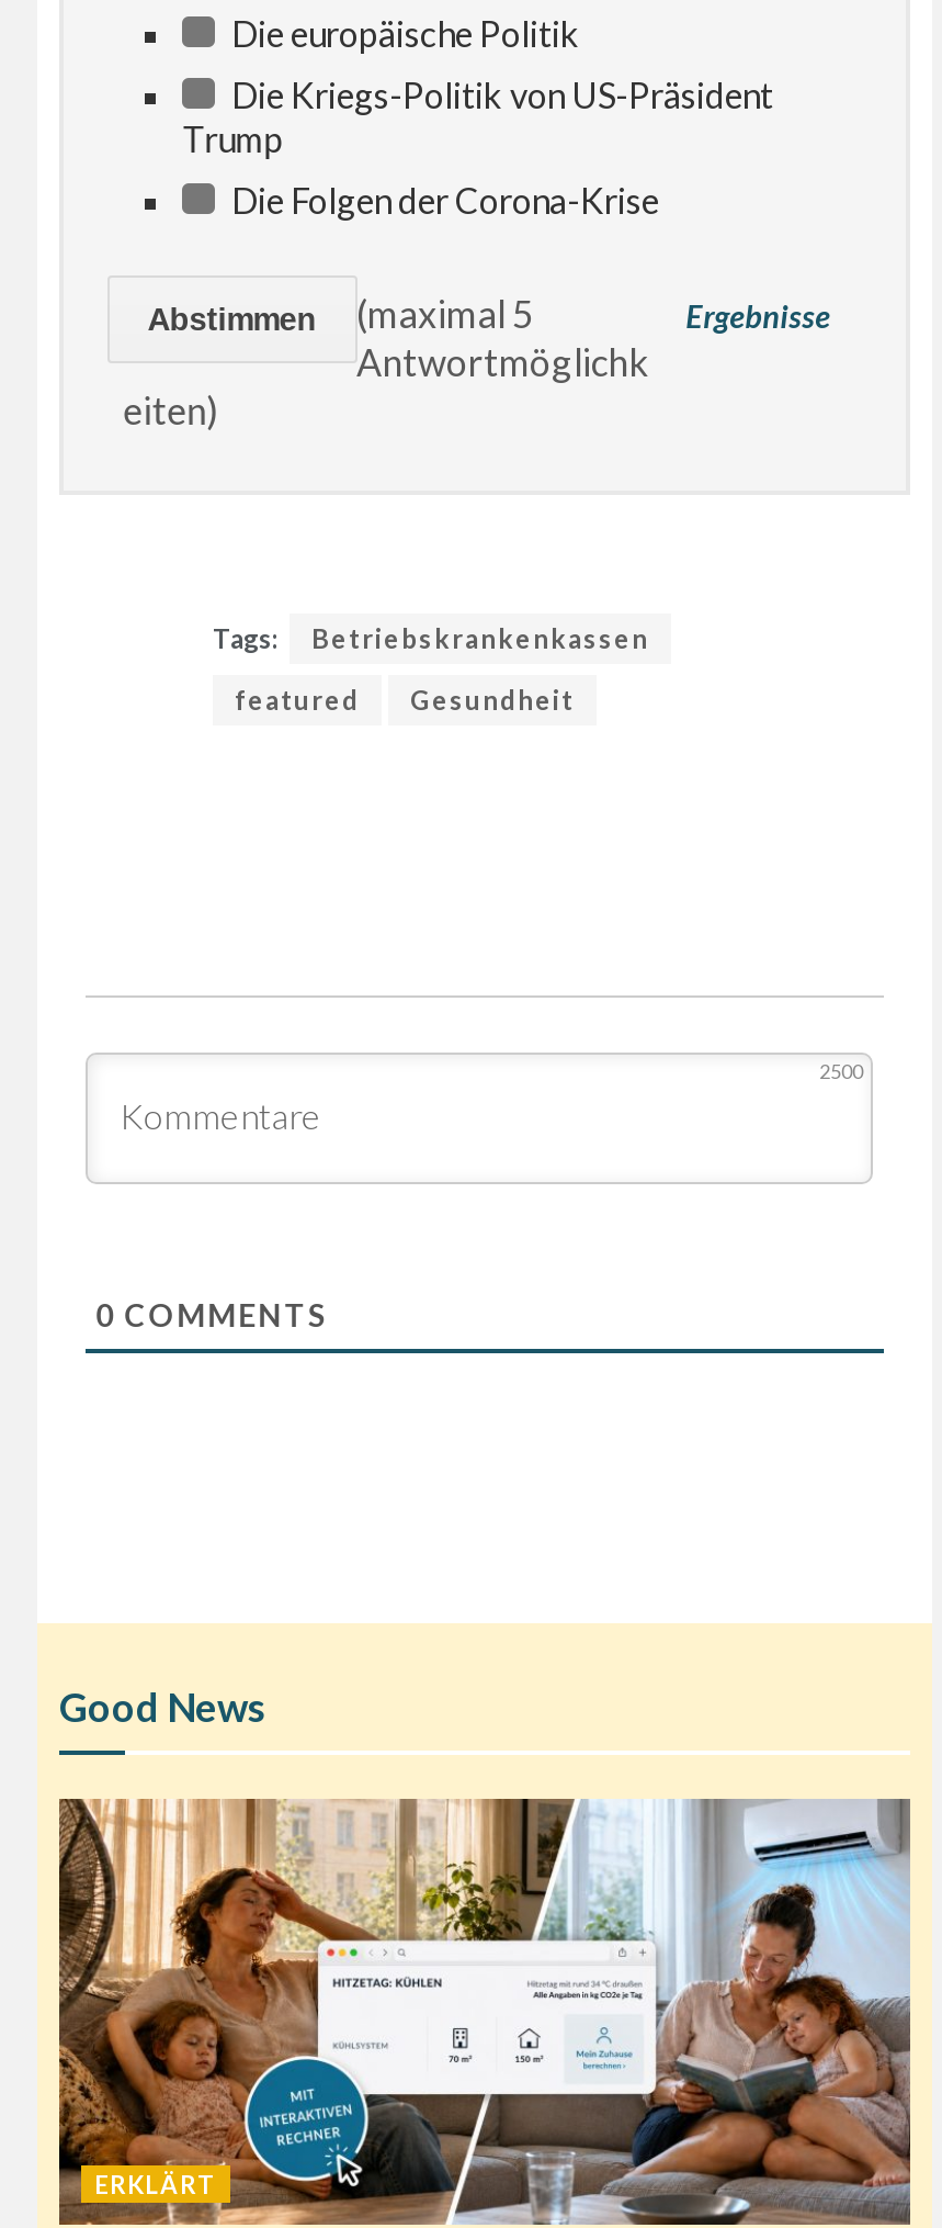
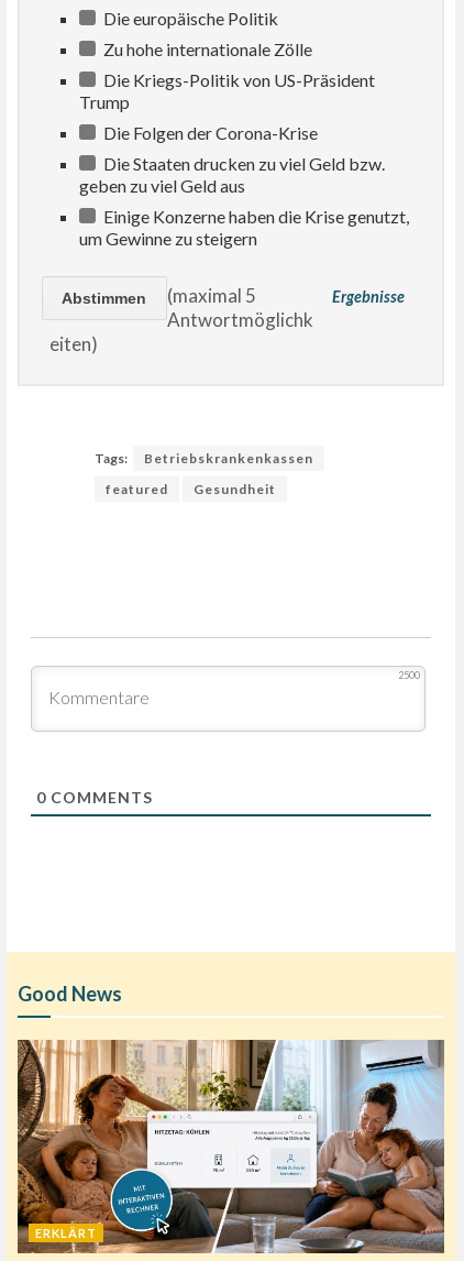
none -> [101,39,313,60] Zu hohe internationale Zölle
none -> [79,153,410,249] Die Staaten drucken zu viel Geld bzw. | geben zu viel Geld aus | Einige Konzerne haben die Krise genutzt, | um Gewinne zu steigern

